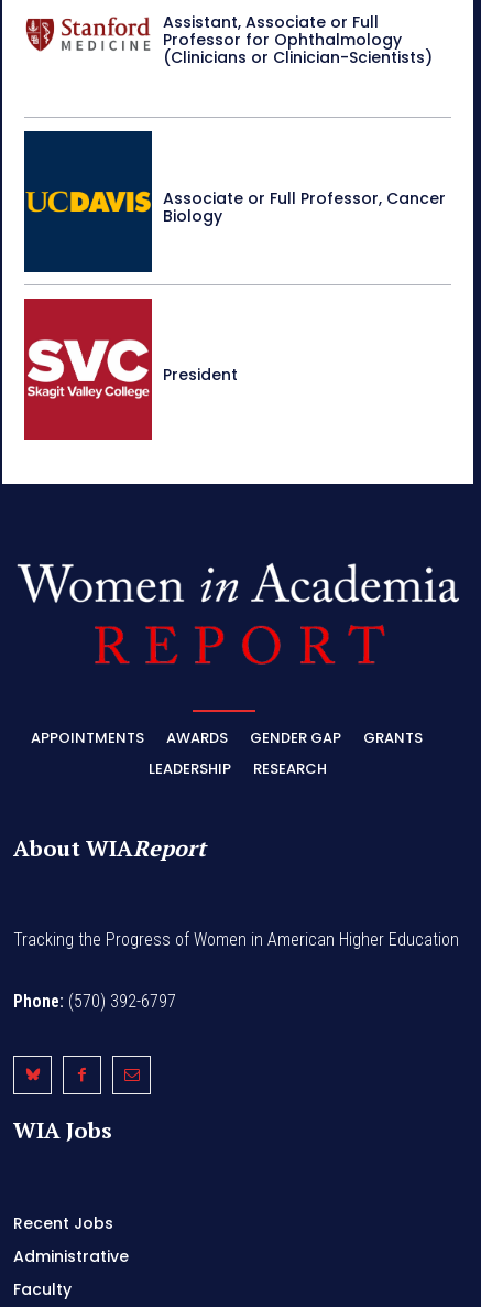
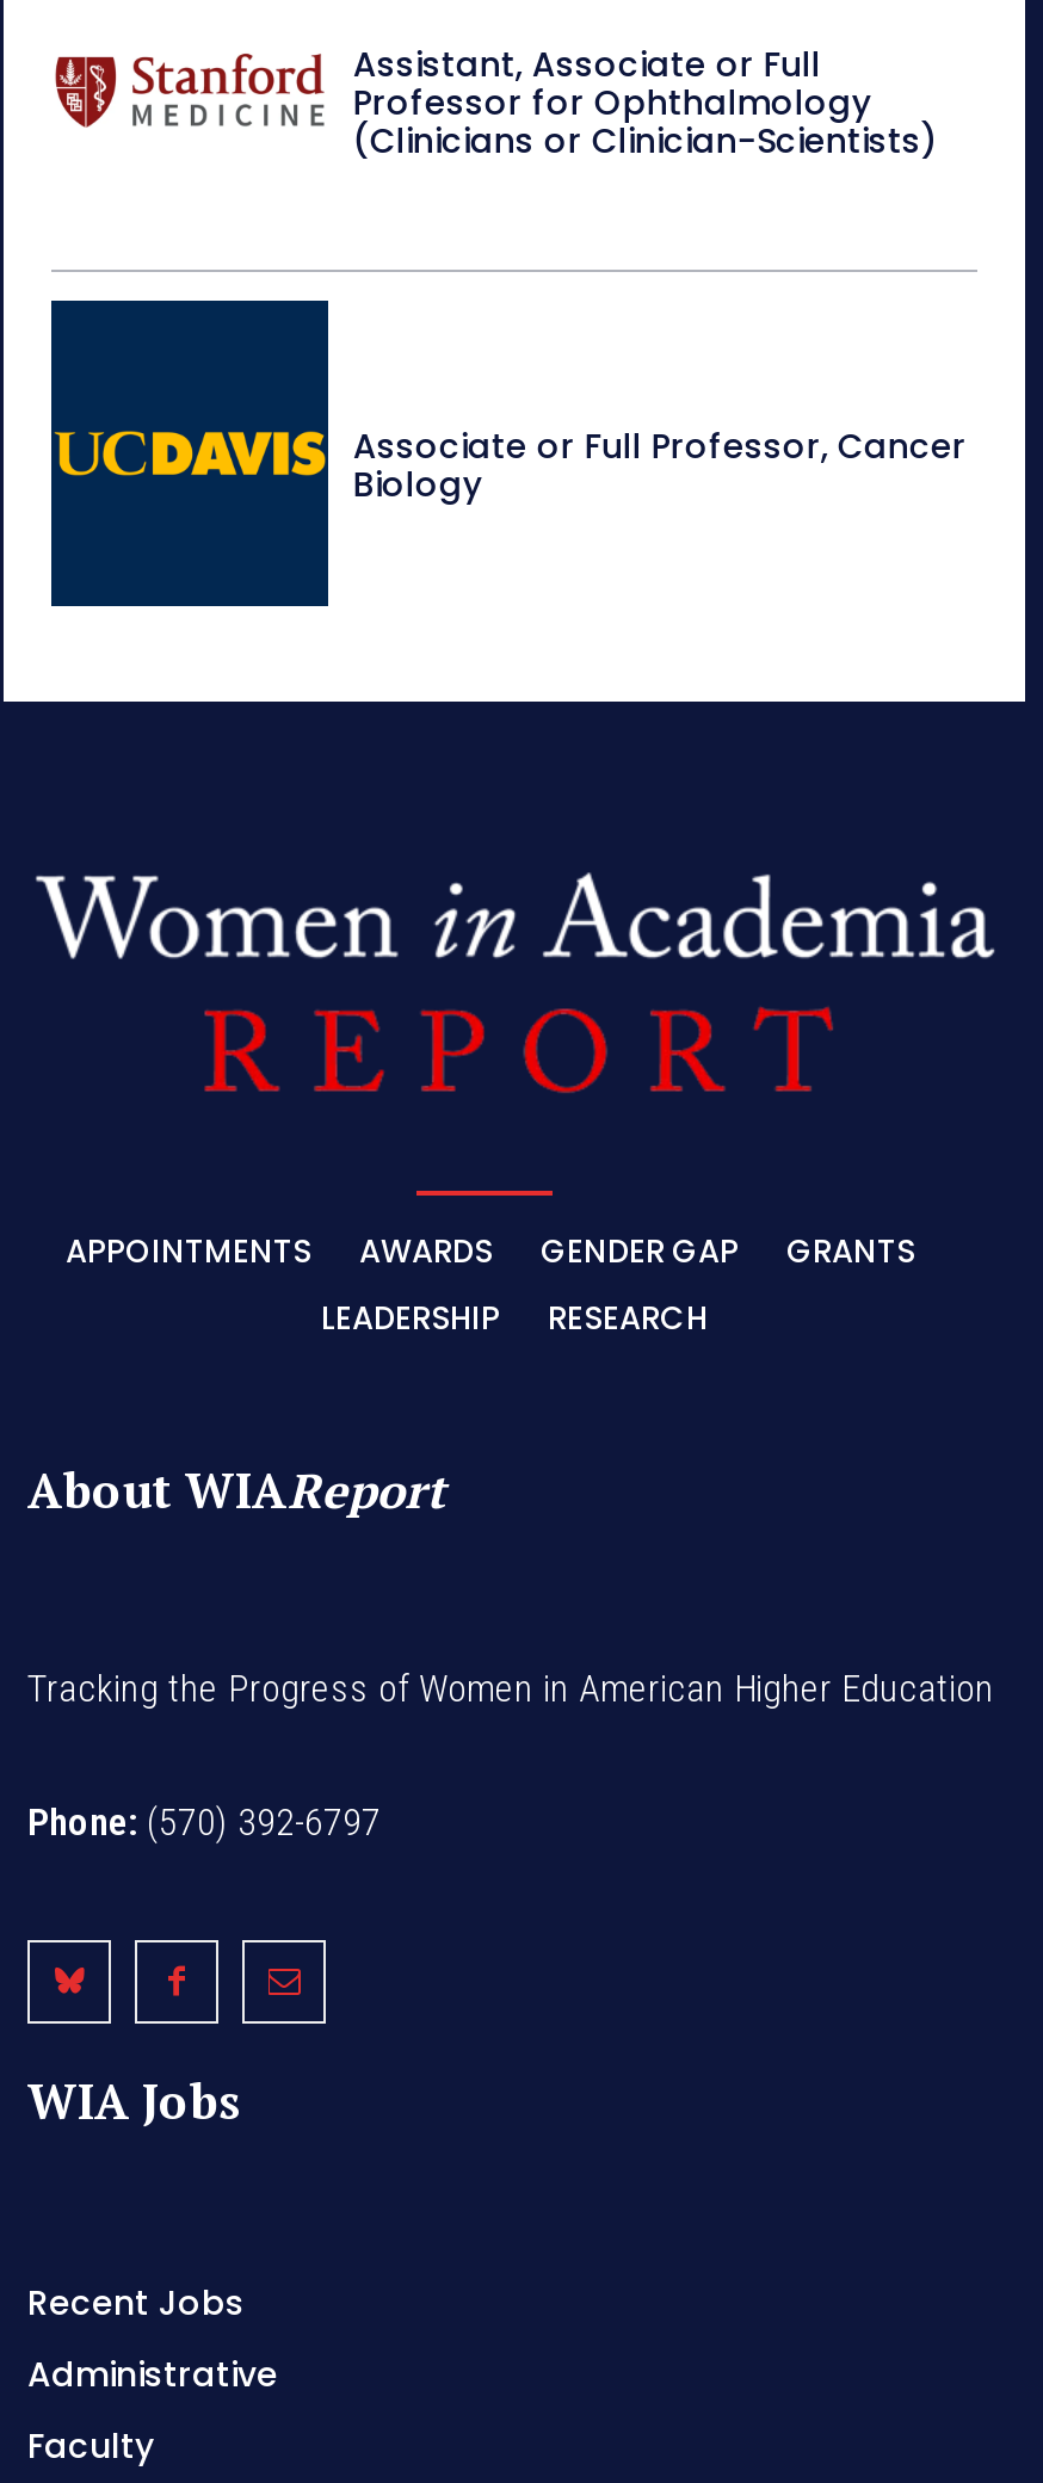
[23,298,238,441] [image] | President -> none

